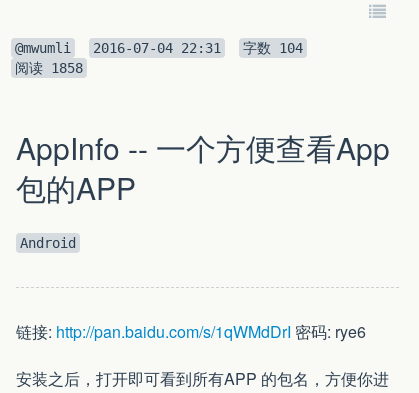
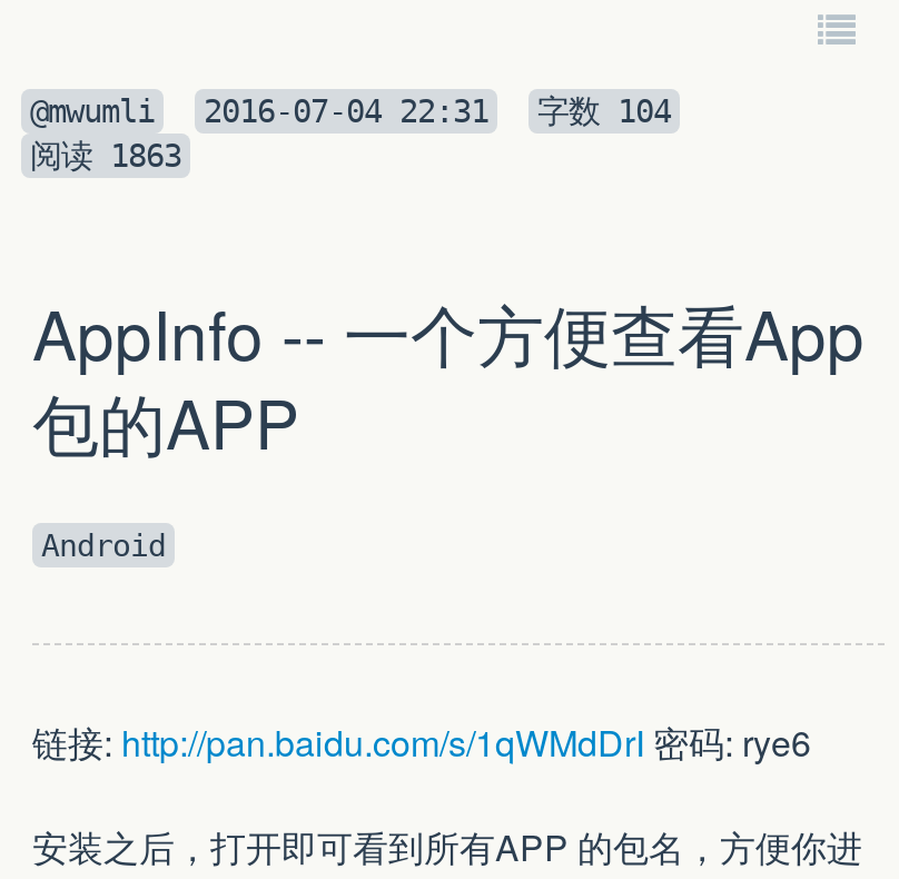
[15,60,83,76] 阅读1858 -> [30,138,181,174] 阅读1863

